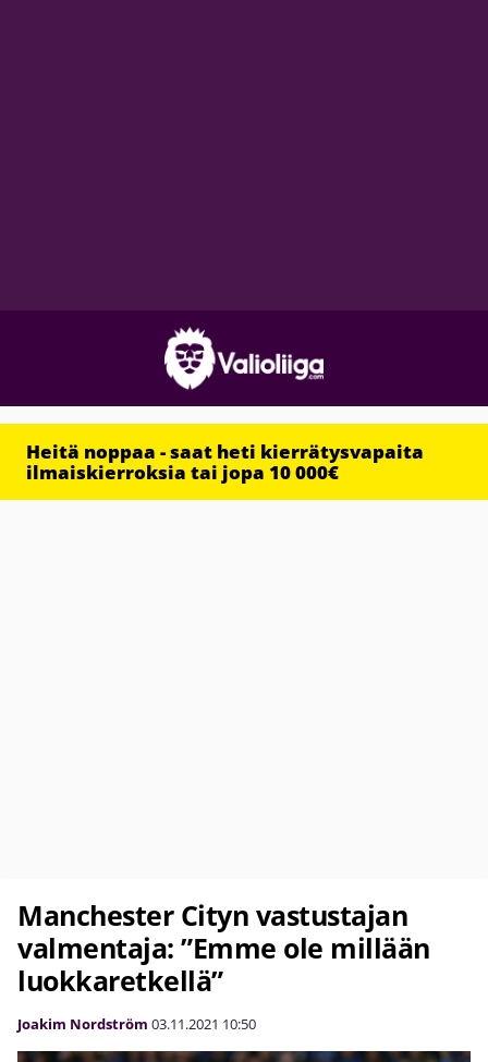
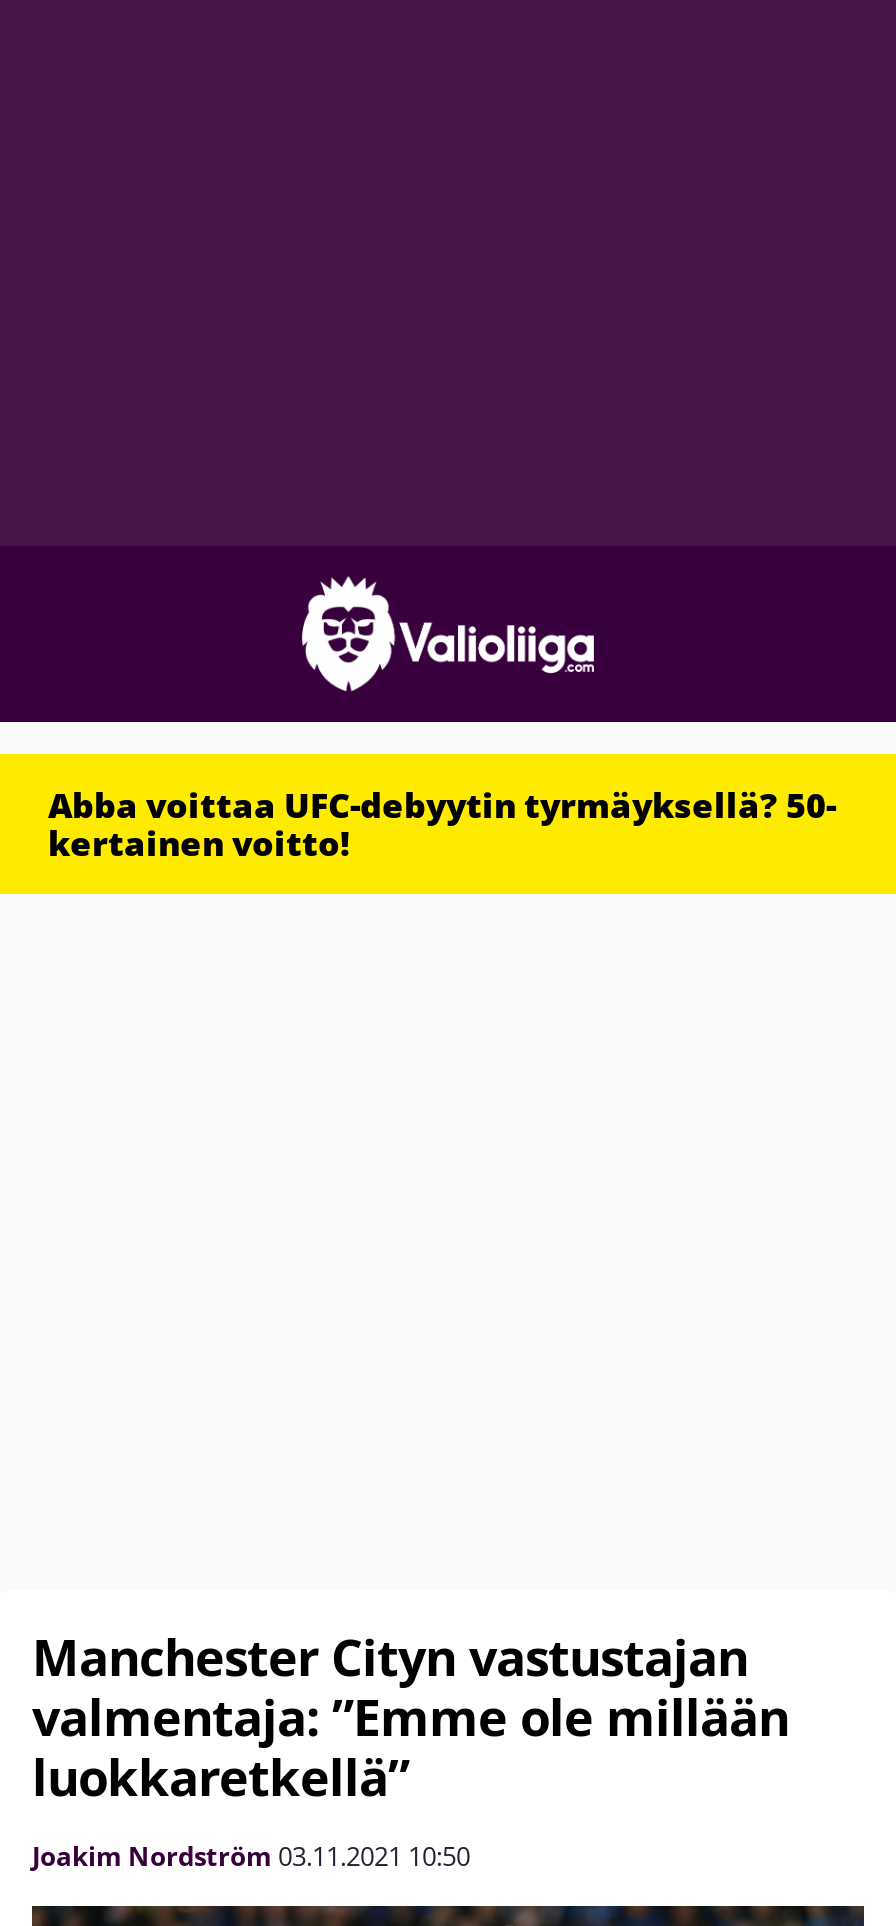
[26,439,424,485] Heitä noppaa - saat heti kierrätysvapaita | ilmaiskierroksia tai jopa 10 000€ -> [48,782,836,866] Abba voittaa UFC-debyytin tyrmäyksellä? 50- | kertainen voitto!

